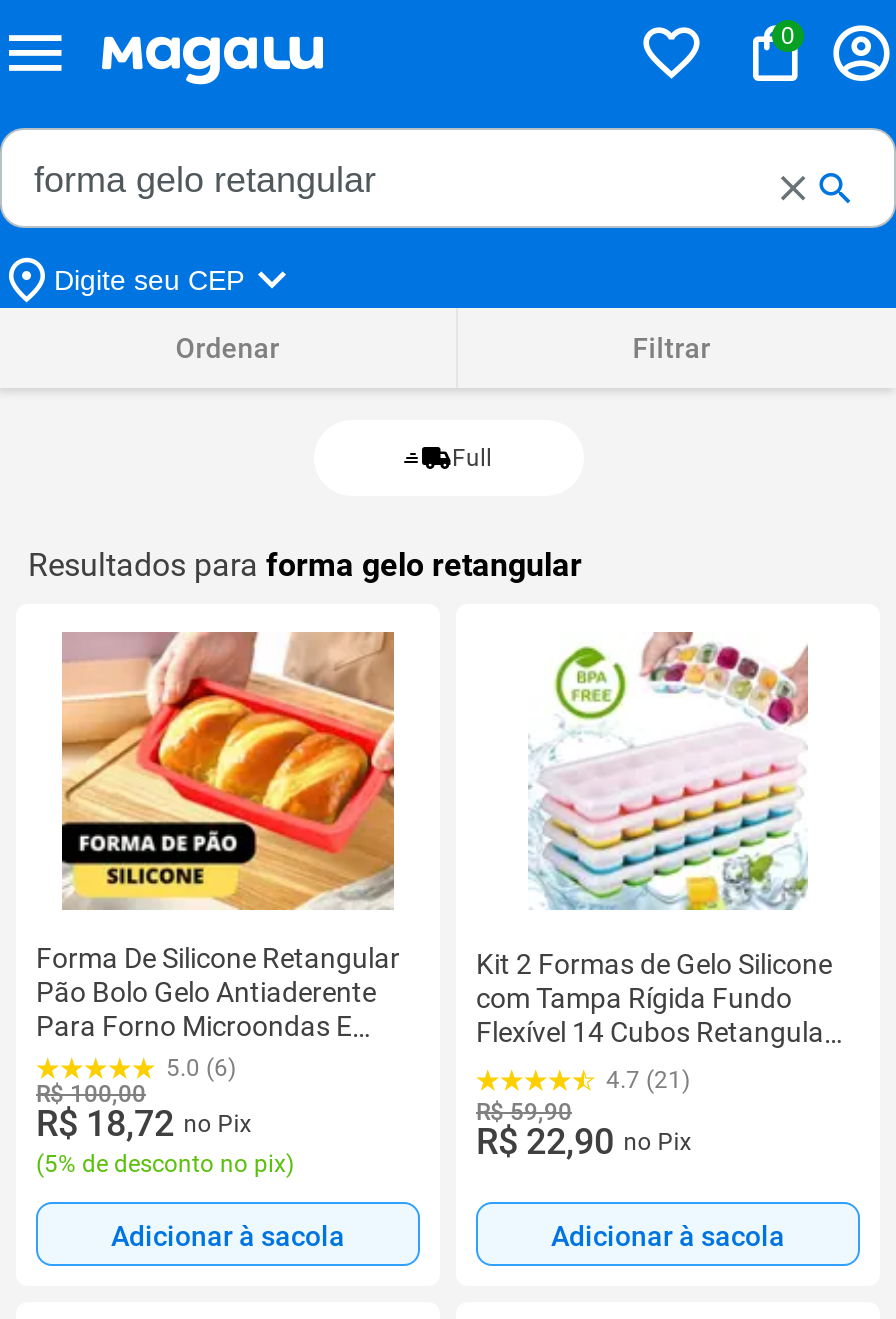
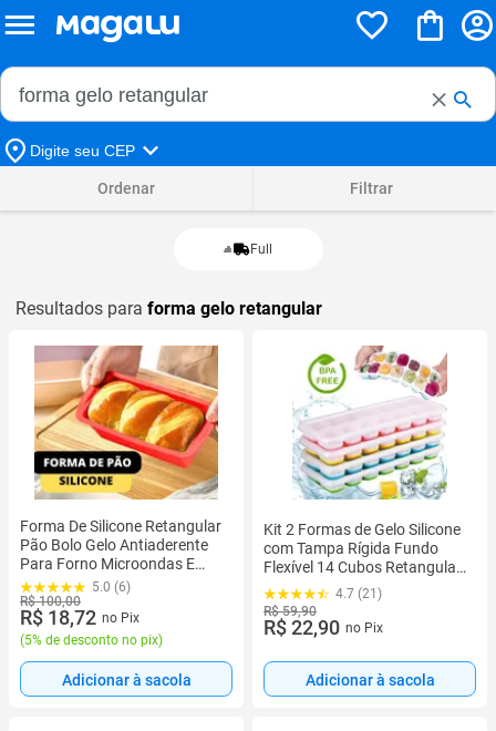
[781,22,795,50] 0 -> none

